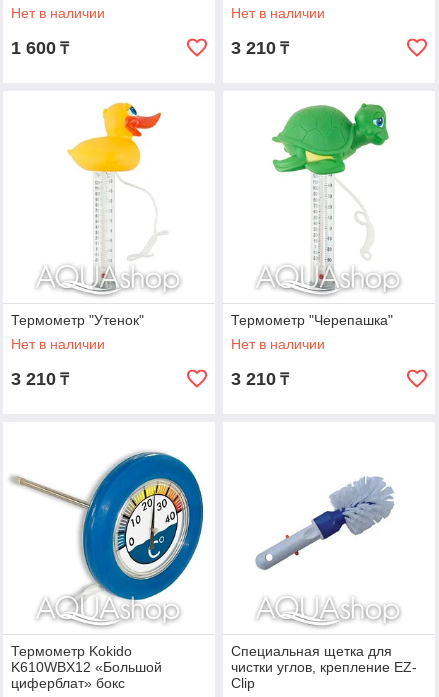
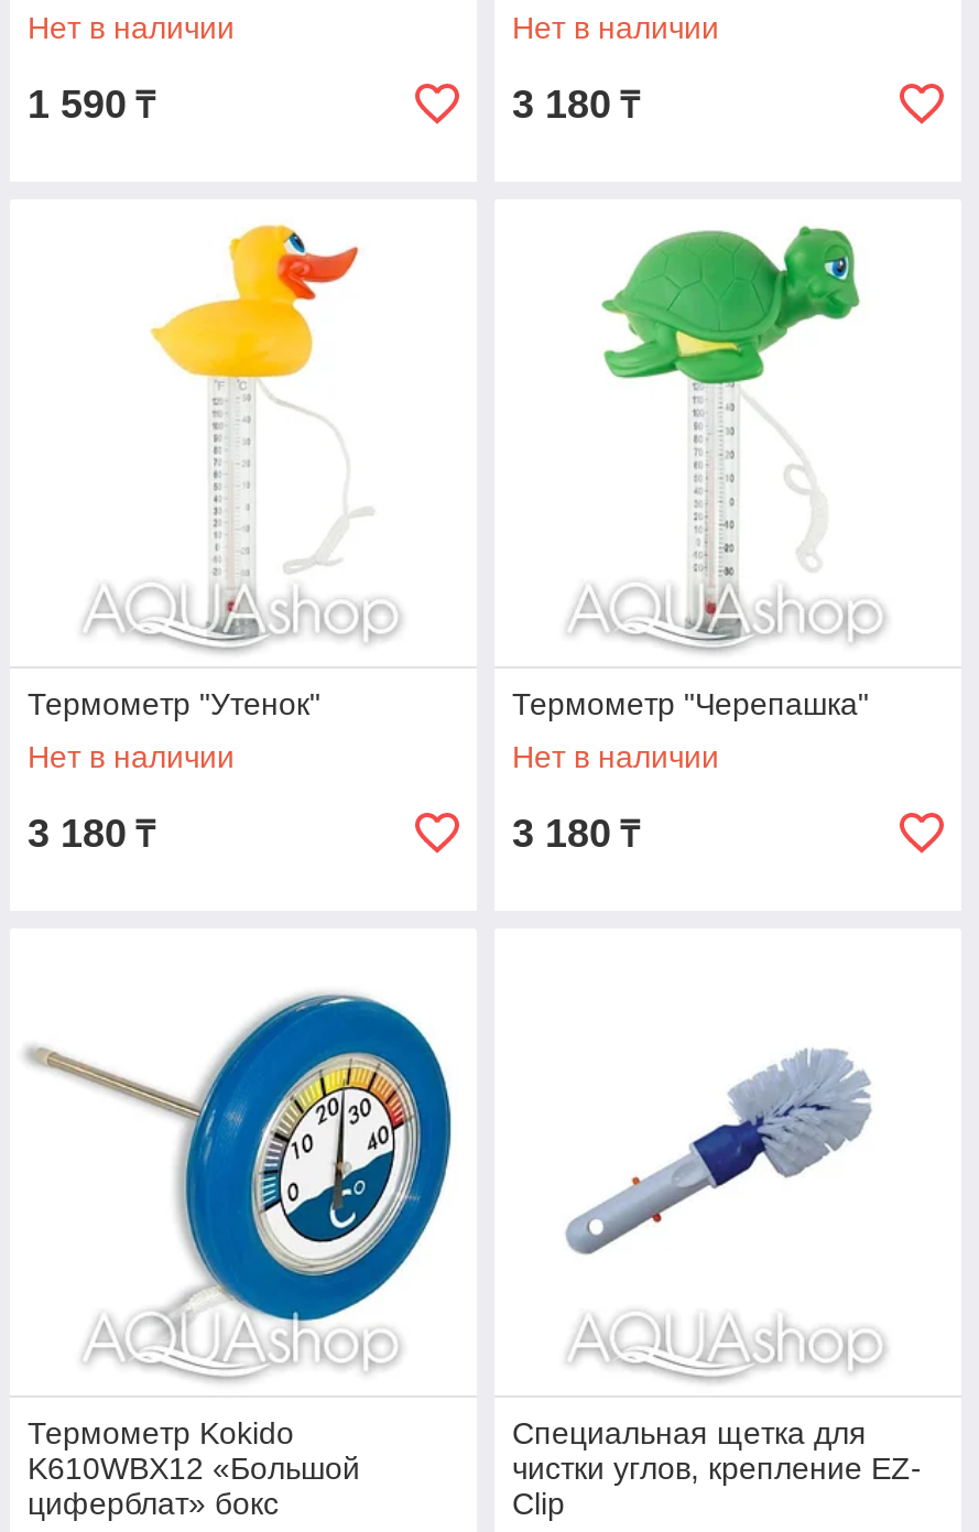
[11,38,69,58] 1 600 ₸ -> [28,83,155,127] 1 590 ₸
[231,38,289,58] 3 210 ₸ -> [512,83,640,127] 3 180 ₸
[11,369,69,389] 3 210 ₸ -> [28,812,155,856] 3 180 ₸
[231,369,289,389] 3 210 ₸ -> [512,812,640,856] 3 180 ₸

